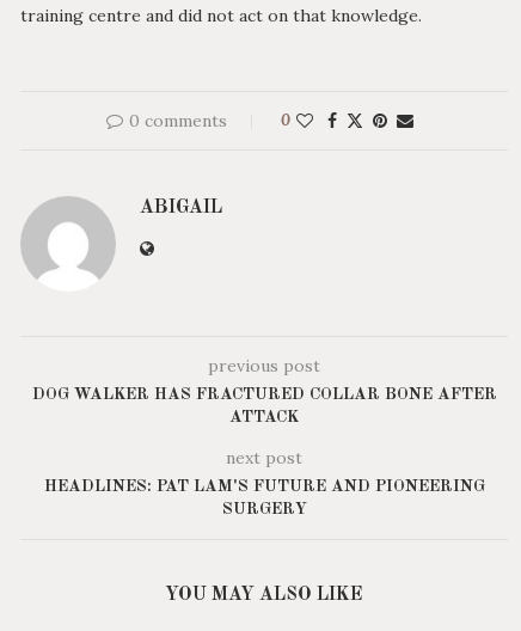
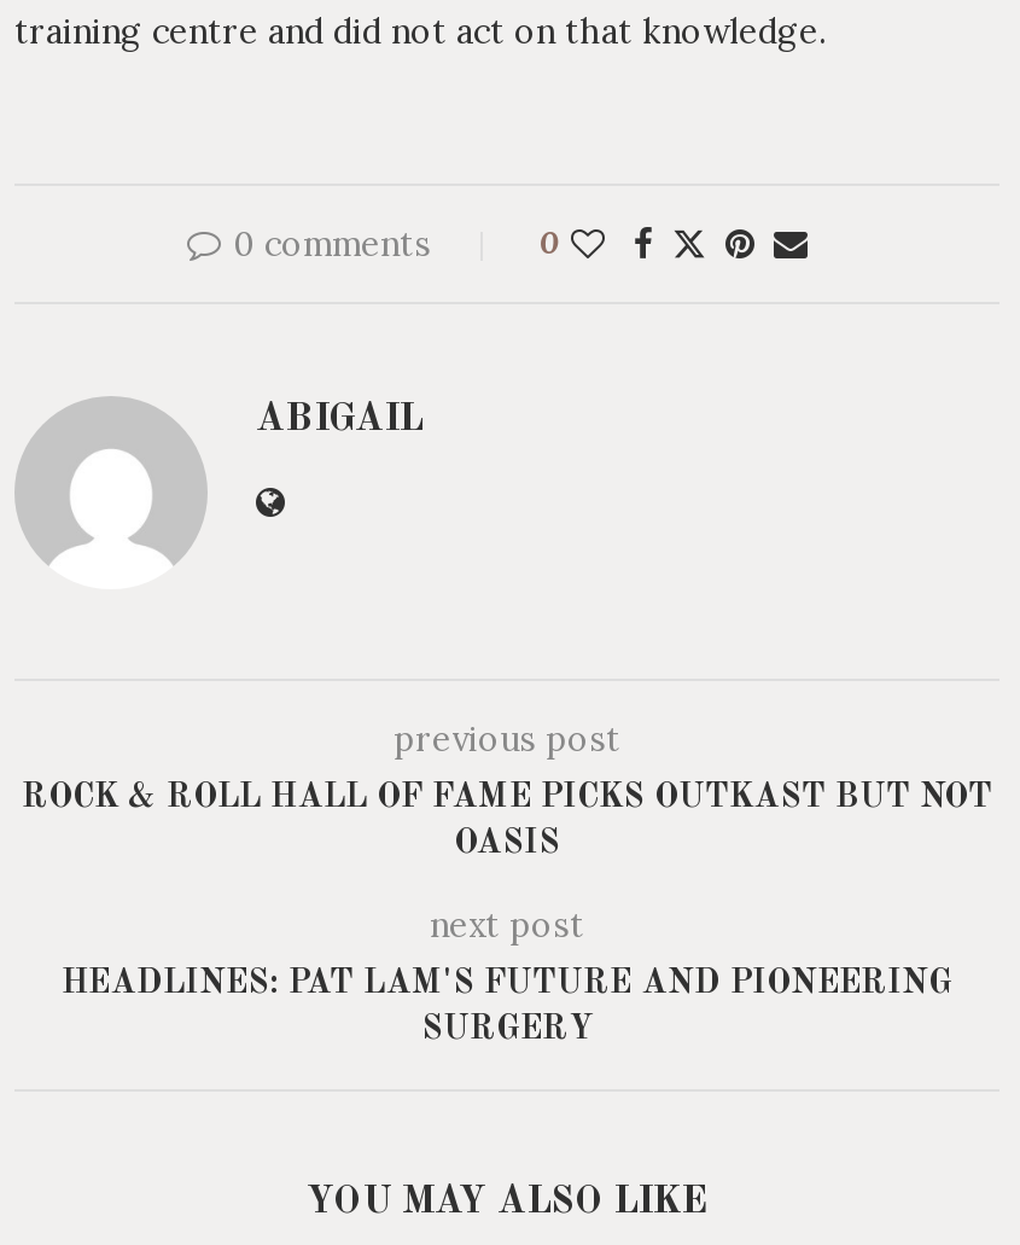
[32,387,497,426] DOG WALKER HAS FRACTURED COLLAR BONE AFTER | ATTACK -> [22,781,992,861] ROCK & ROLL HALL OF FAME PICKS OUTKAST BUT NOT | OASIS

